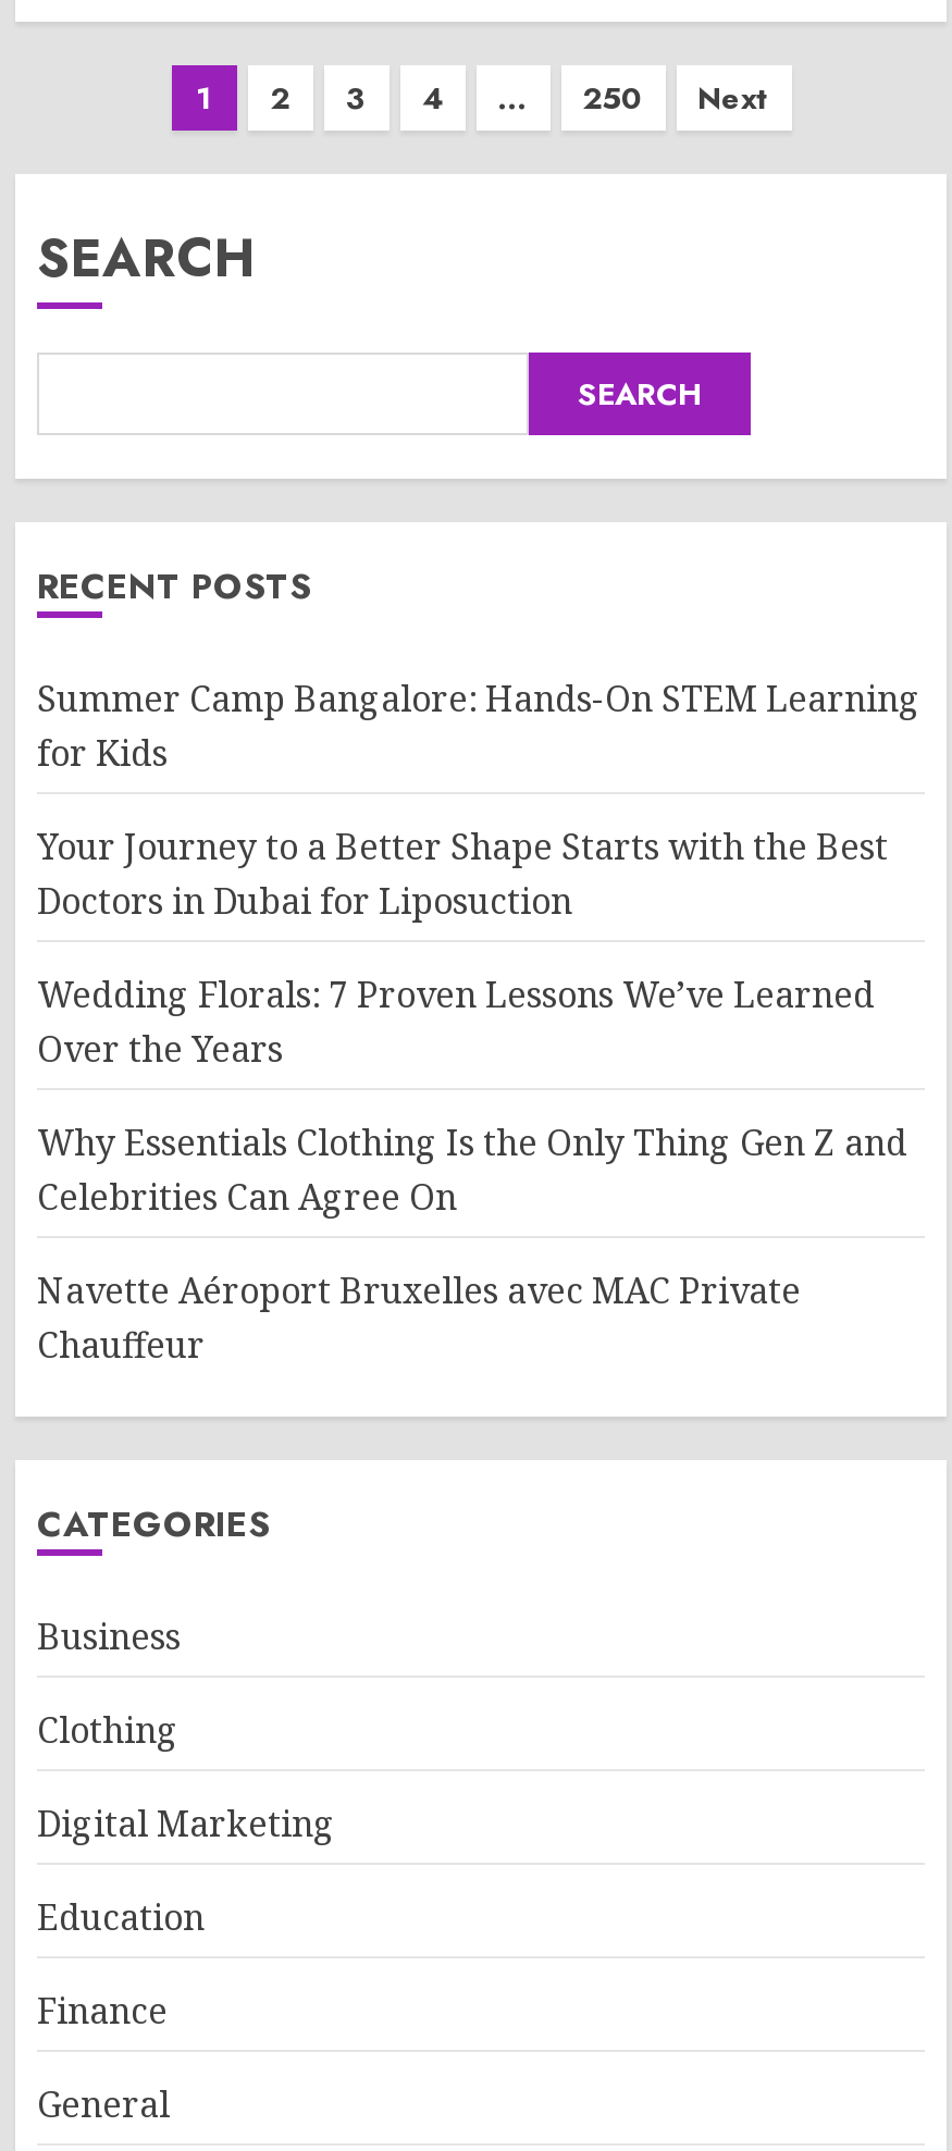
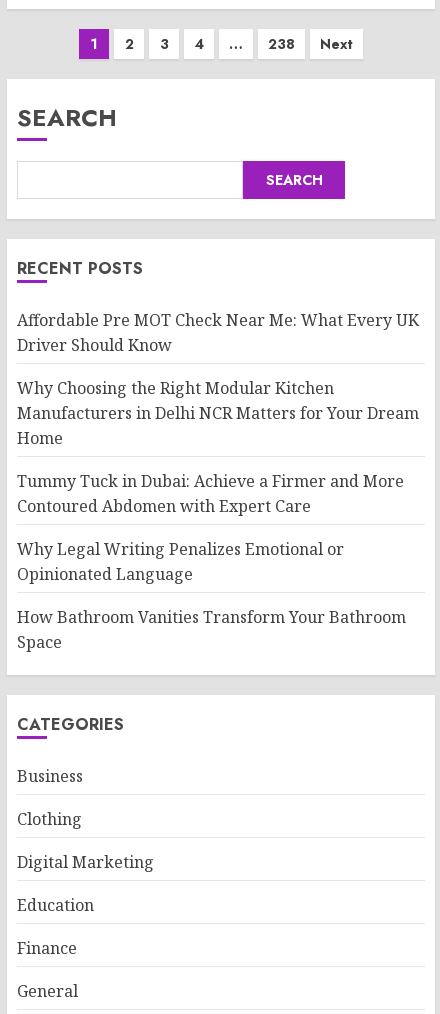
[582,76,643,120] 250 -> [268,34,295,54] 238
[37,675,920,777] Summer Camp Bangalore: Hands-On STEM Learning | for Kids -> [17,309,419,356] Affordable Pre MOT Check Near Me: What Every UK | Driver Should Know
[37,823,888,925] Your Journey to a Better Shape Starts with the Best | Doctors in Dubai for Liposuction -> [17,377,419,449] Why Choosing the Right Modular Kitchen | Manufacturers in Delhi NCR Matters for Your Dream | Home
[37,971,875,1073] Wedding Florals: 7 Proven Lessons We’ve Learned | Over the Years -> [17,470,404,517] Tummy Tuck in Dubai: Achieve a Firmer and More | Contoured Abdomen with Expert Care
[37,1118,907,1221] Why Essentials Clothing Is the Only Thing Gen Z and | Celebrities Can Agree On -> [17,538,344,585] Why Legal Writing Penalizes Emotional or | Opinionated Language
[37,1266,801,1369] Navette Aéroport Bruxelles avec MAC Private | Chauffeur -> [17,606,406,653] How Bathroom Vanities Transform Your Bathroom | Space

